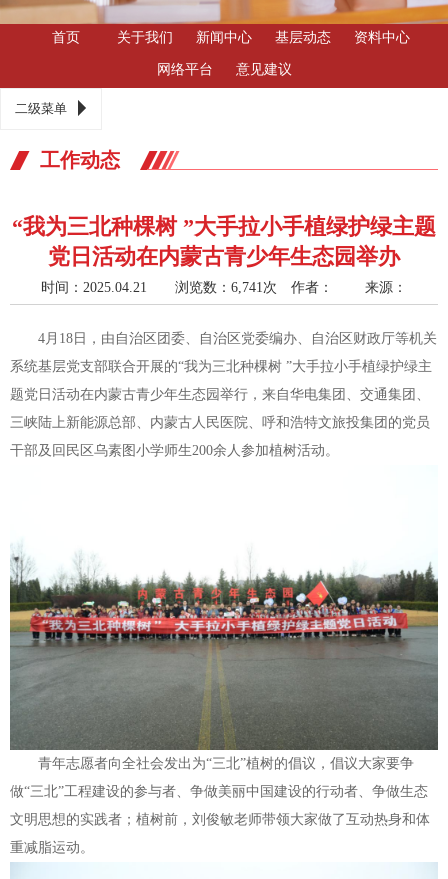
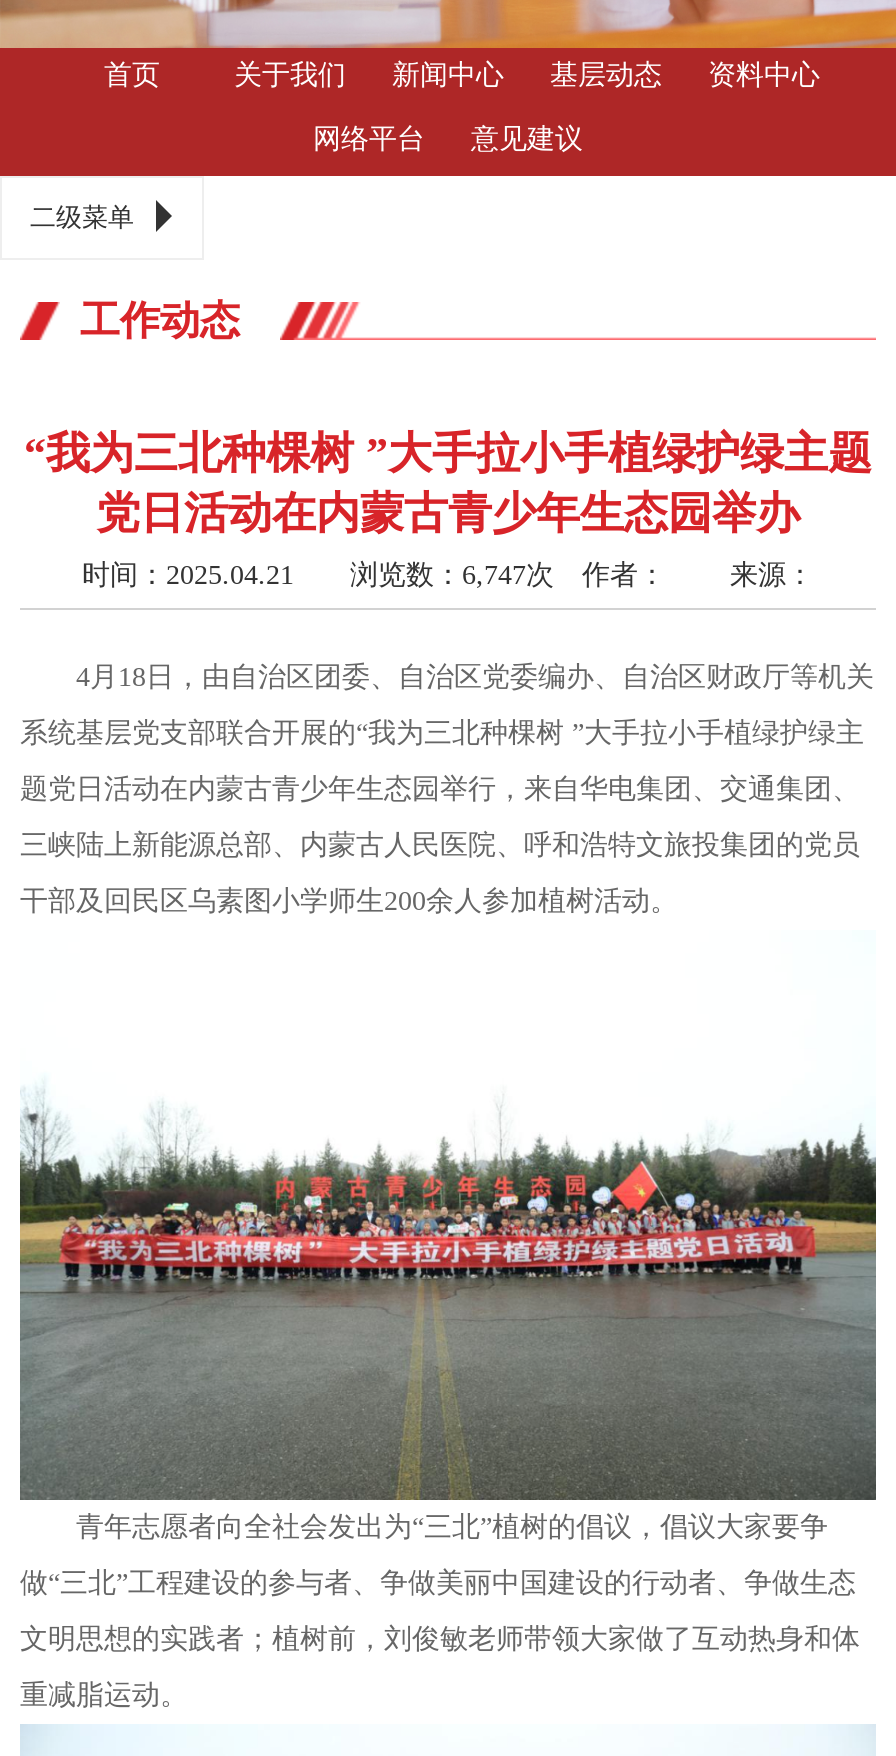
[41,280,407,295] 时间：2025.04.21 浏览数：6,741次作者： 来源： -> [82,559,814,589] 时间：2025.04.21 浏览数：6,747次作者： 来源：

